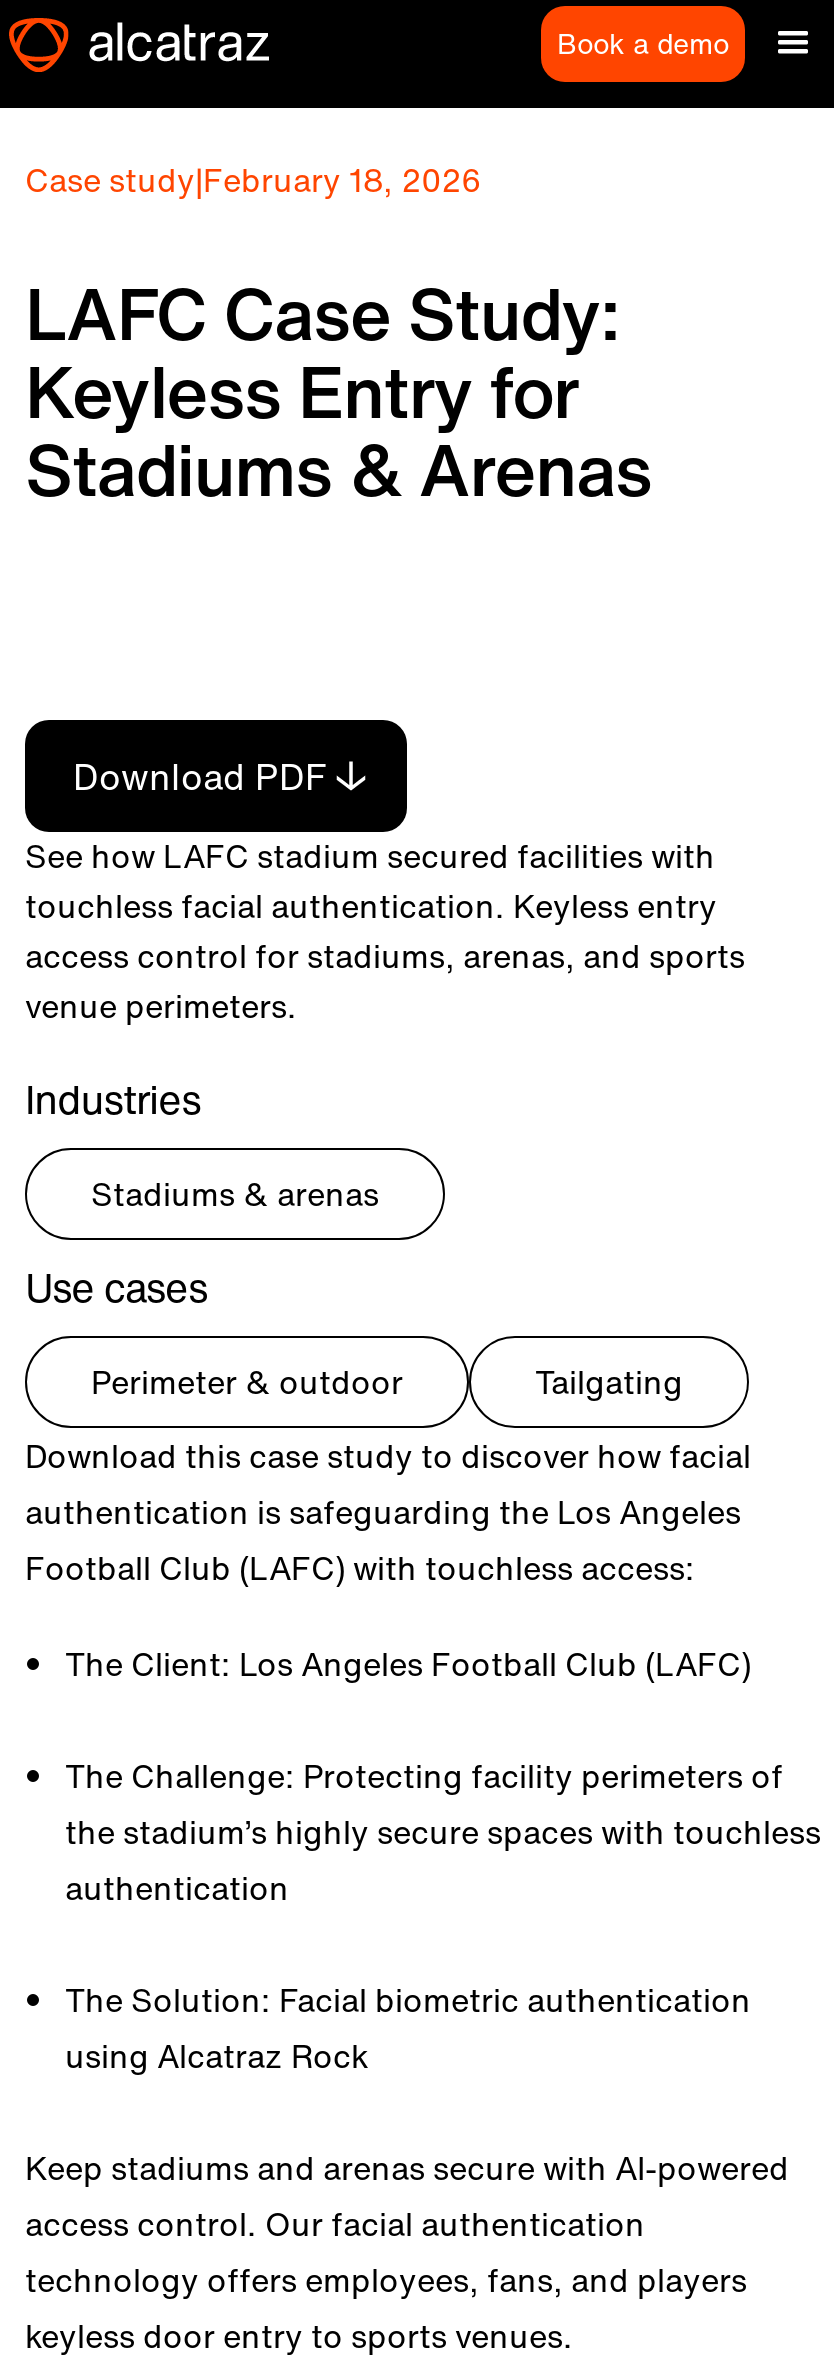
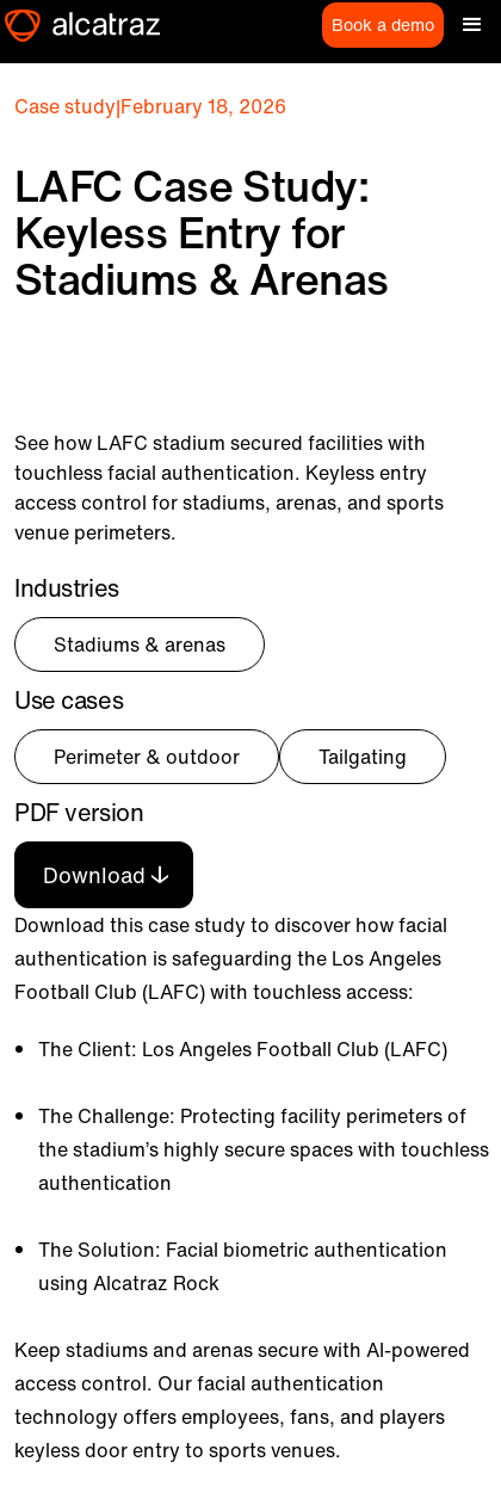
[73,750,327,802] Download PDF -> none
moved [25,832,745,1406] -> [14,428,444,771]: See how LAFC stadium secured facilities with | touchless facial authentication. Keyless entry | access control for stadiums, arenas, and sports | ... | Perimeter & outdoor | Tailgating
none -> [14,795,146,890] PDF version | Download

